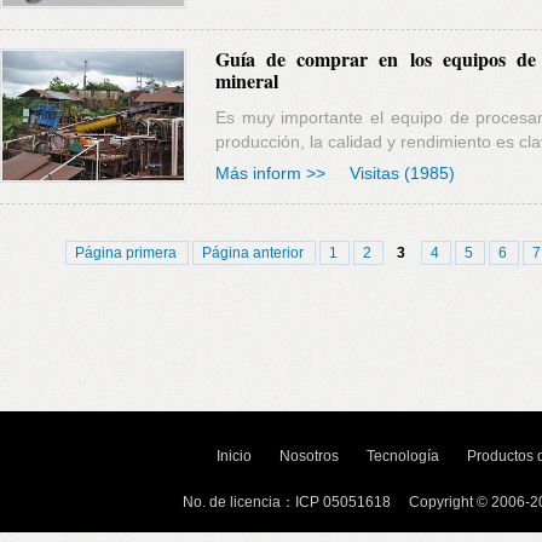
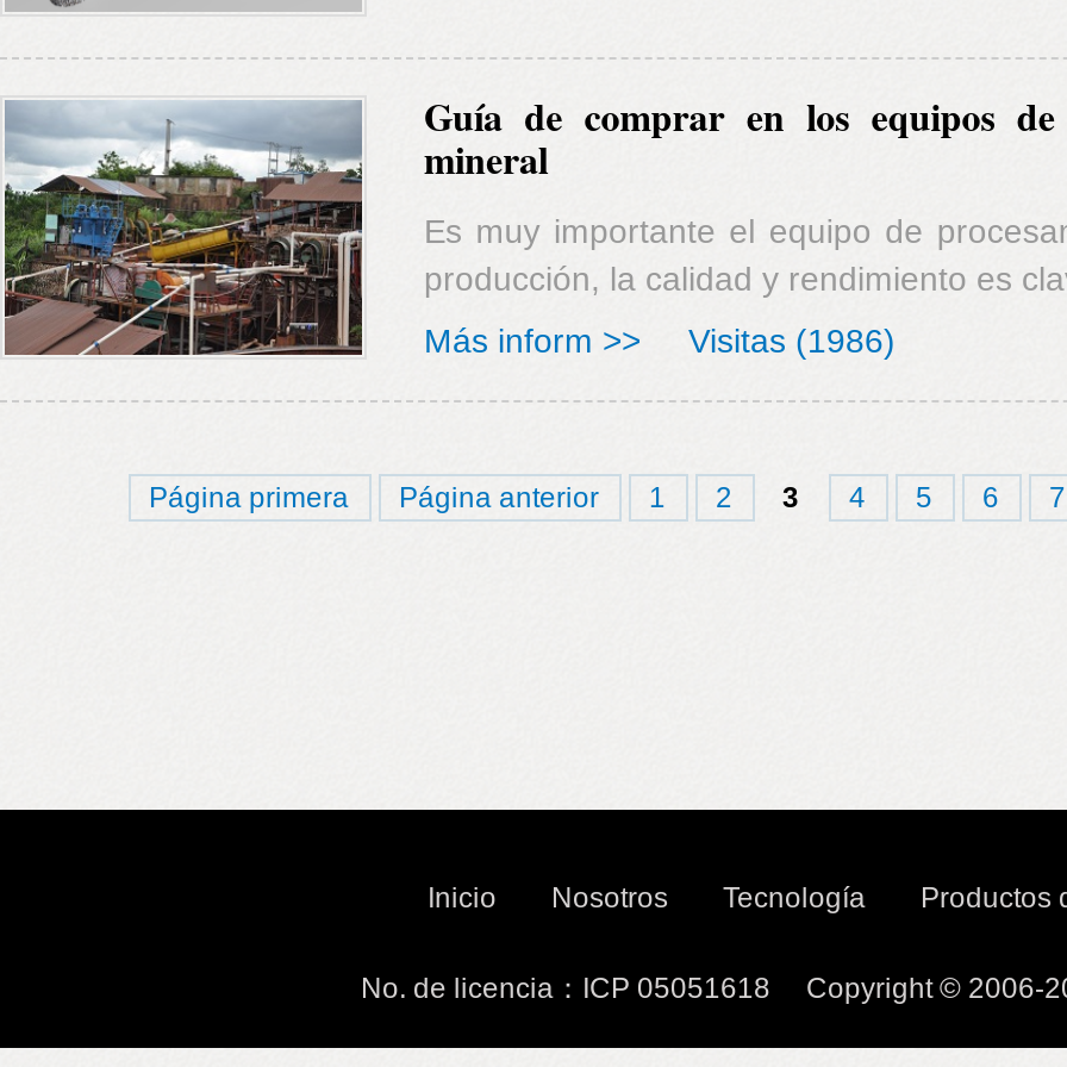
[215,163,455,183] Más inform >> Visitas (1985) -> [424,322,896,360] Más inform >> Visitas (1986)

